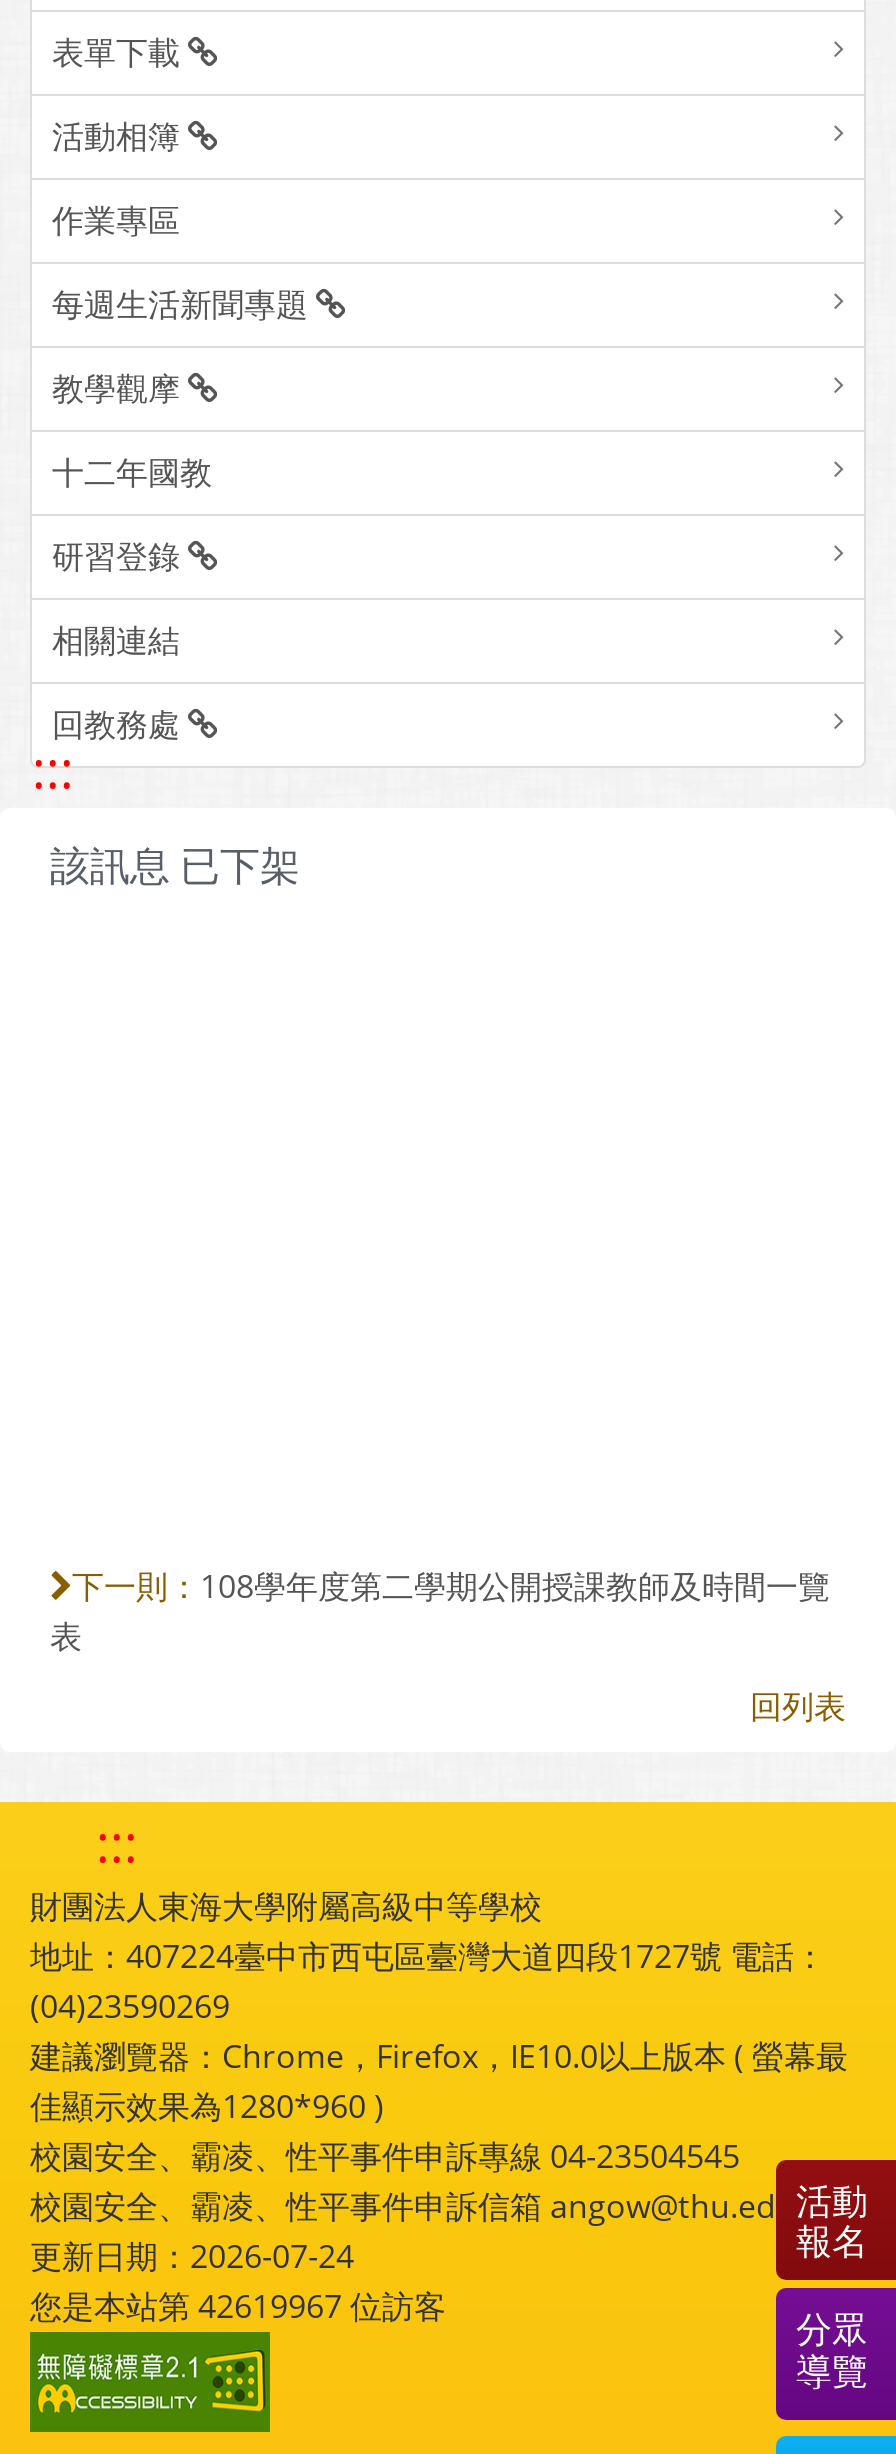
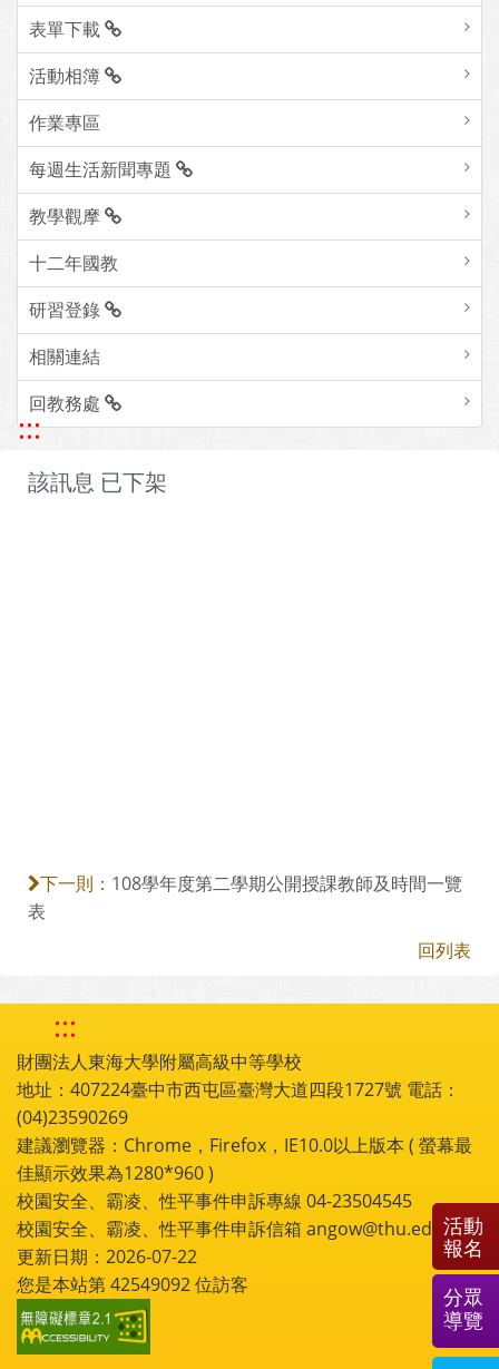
[30,2233,354,2277] 更新日期：2026-07-24 -> [17,1244,197,1268] 更新日期：2026-07-22
[30,2283,446,2327] 您是本站第42619967位訪客 -> [17,1272,248,1296] 您是本站第42549092位訪客

